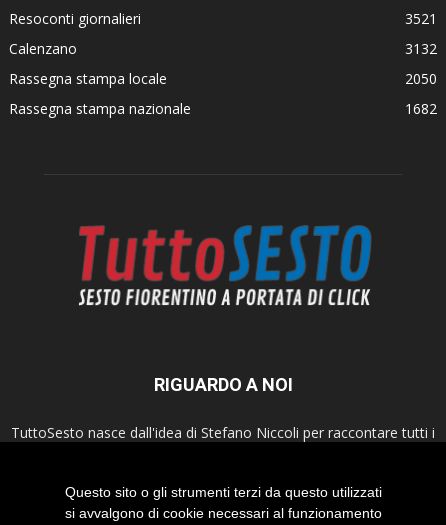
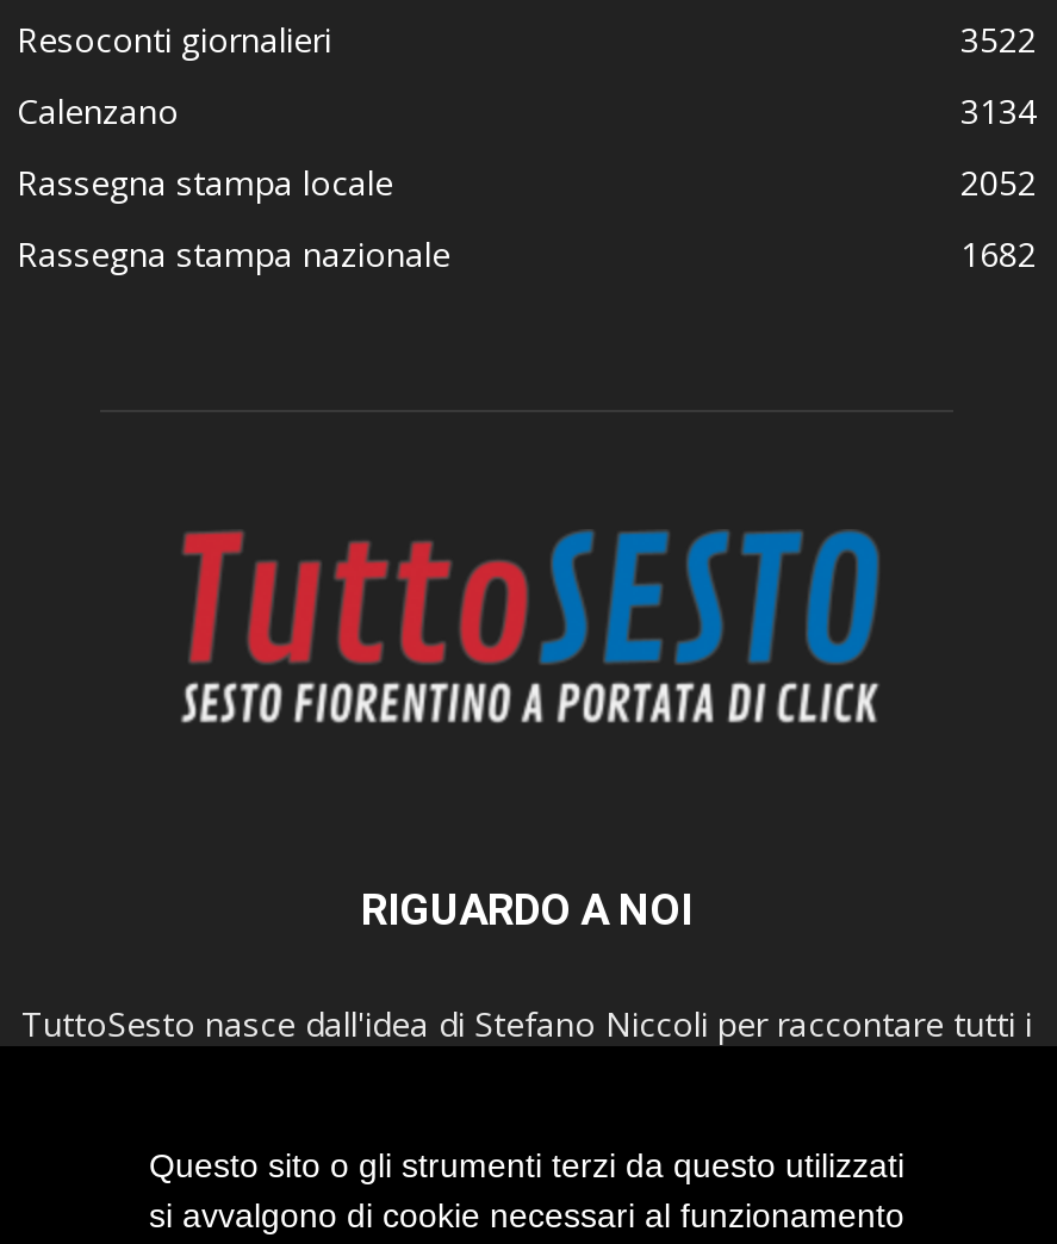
[405,9,437,28] 3521 -> [960,16,1037,61] 3522
[405,39,437,58] 3132 -> [960,88,1037,133] 3134
[405,69,437,88] 2050 -> [960,159,1037,204] 2052

